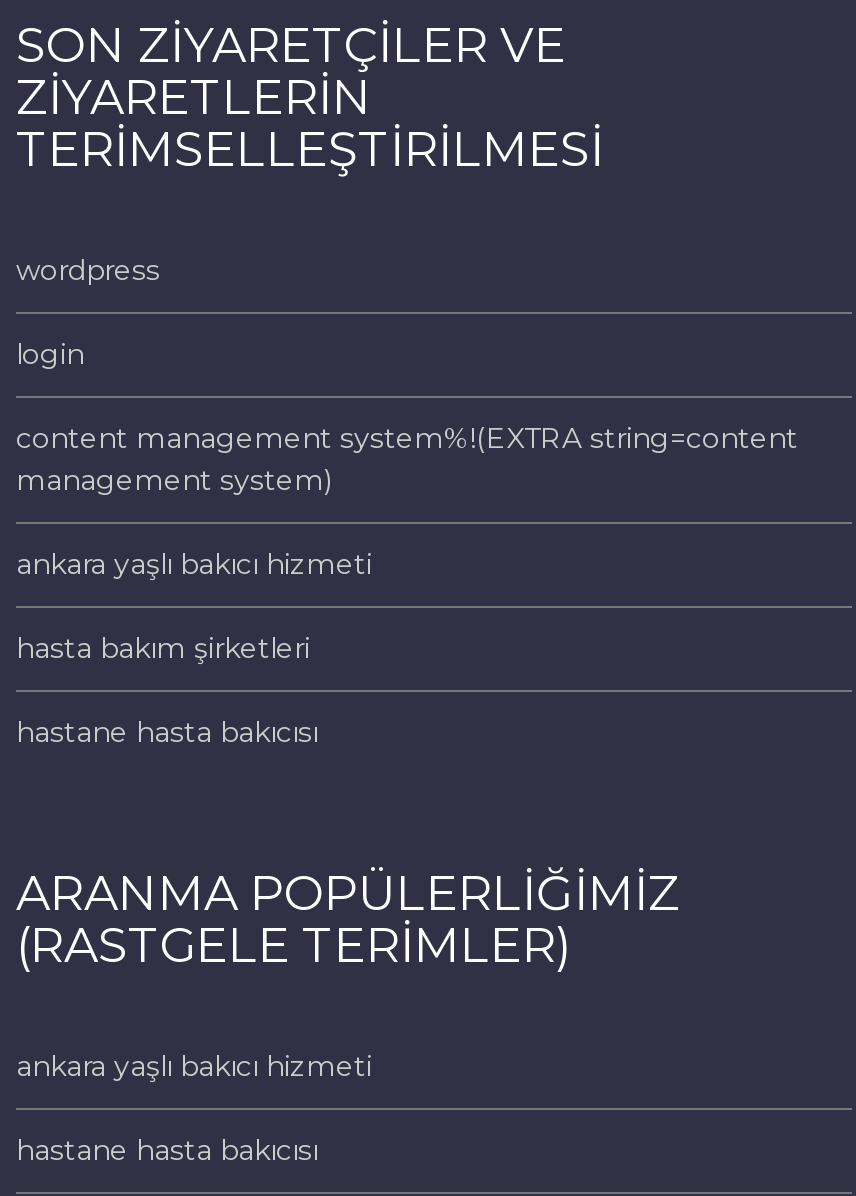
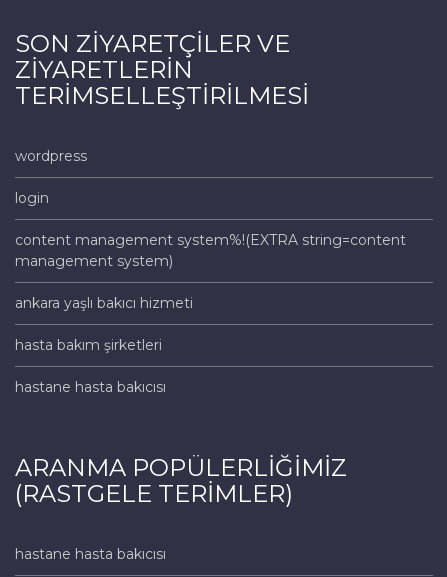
[16,1047,372,1083] ankara yaşlı bakıcı hizmeti -> none

